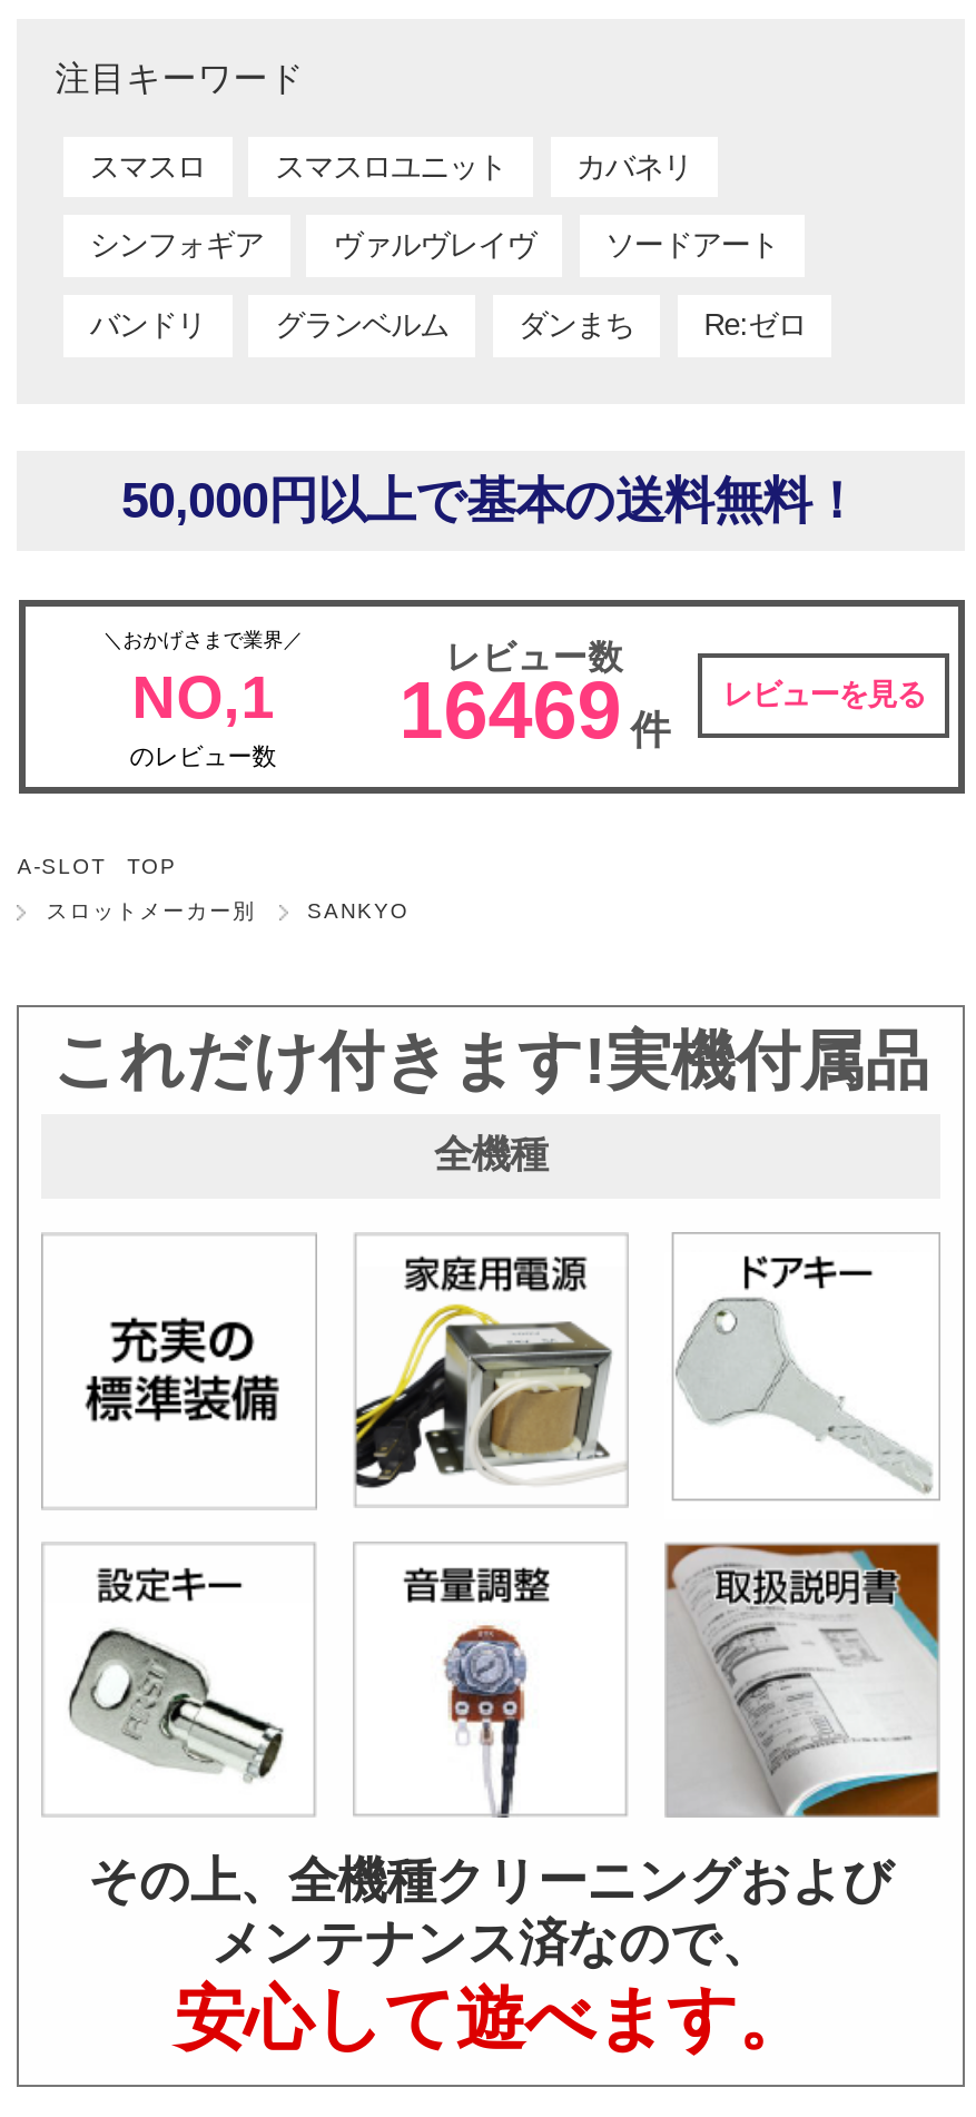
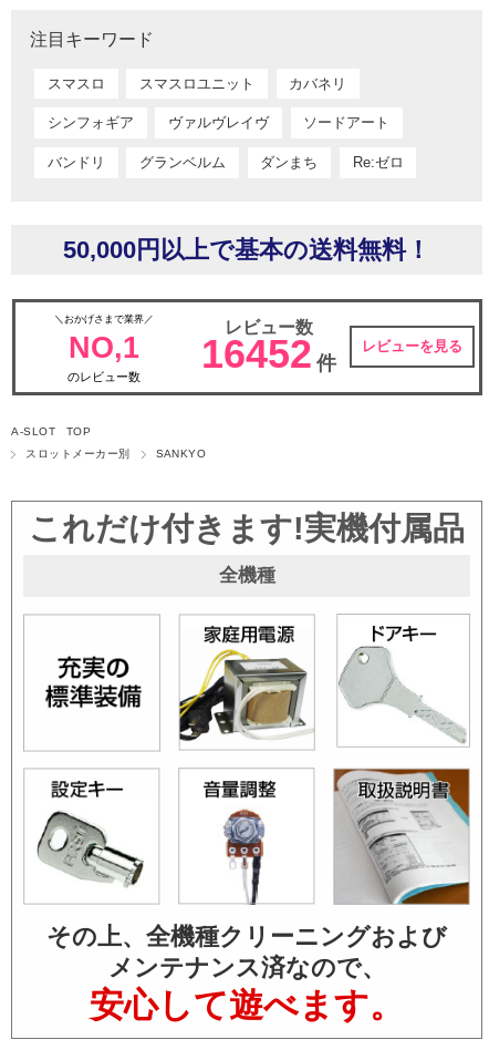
[132,664,925,755] NO,1 16469 件 レビューを見る -> [68,331,463,376] NO,1 16452 件 レビューを見る

